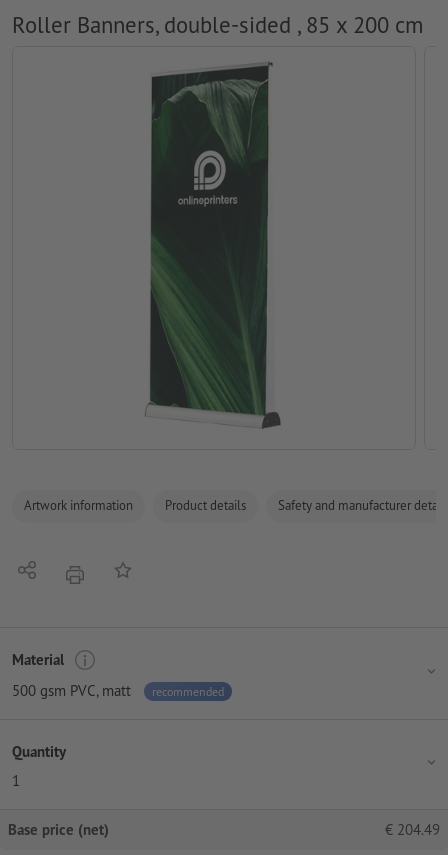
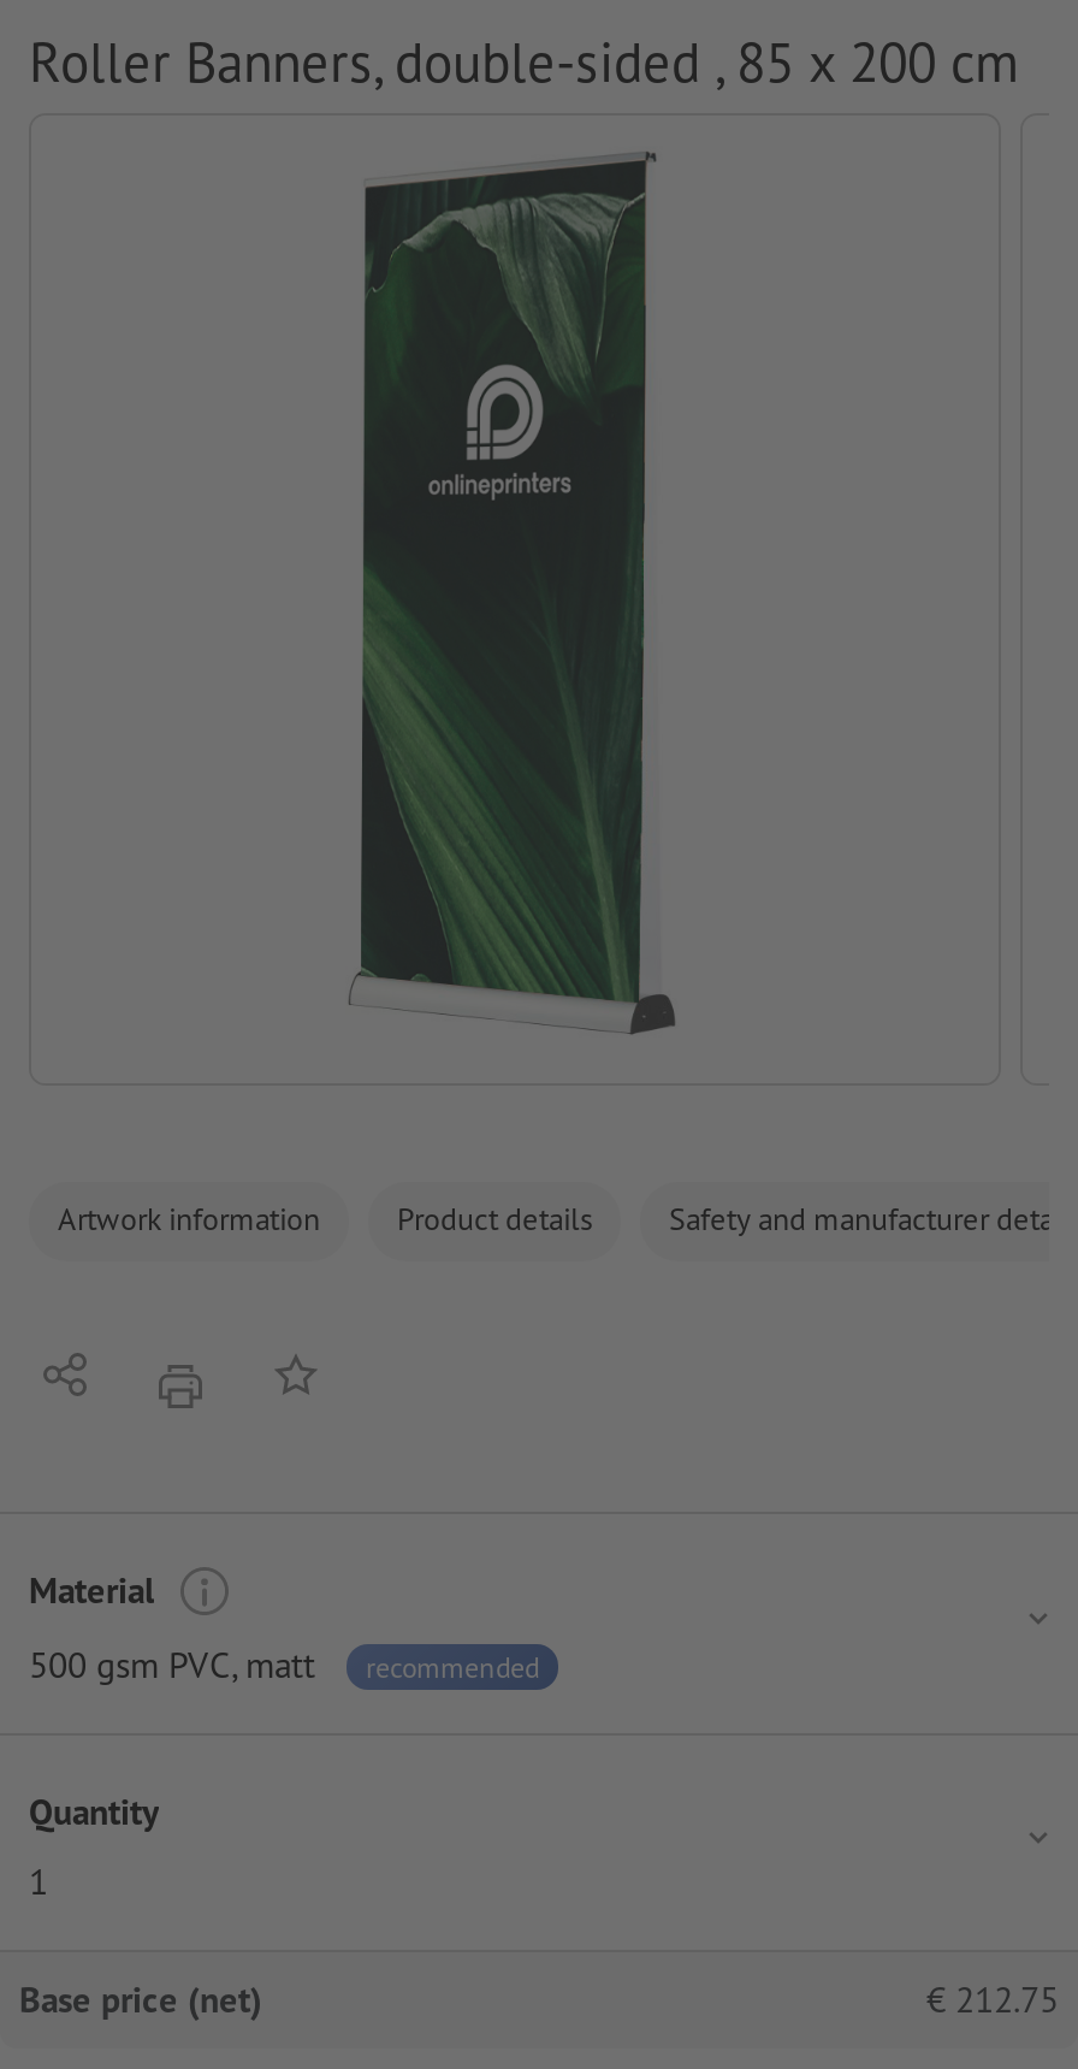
[385,820,440,839] €204.49 -> [926,1975,1059,2021] €212.75

